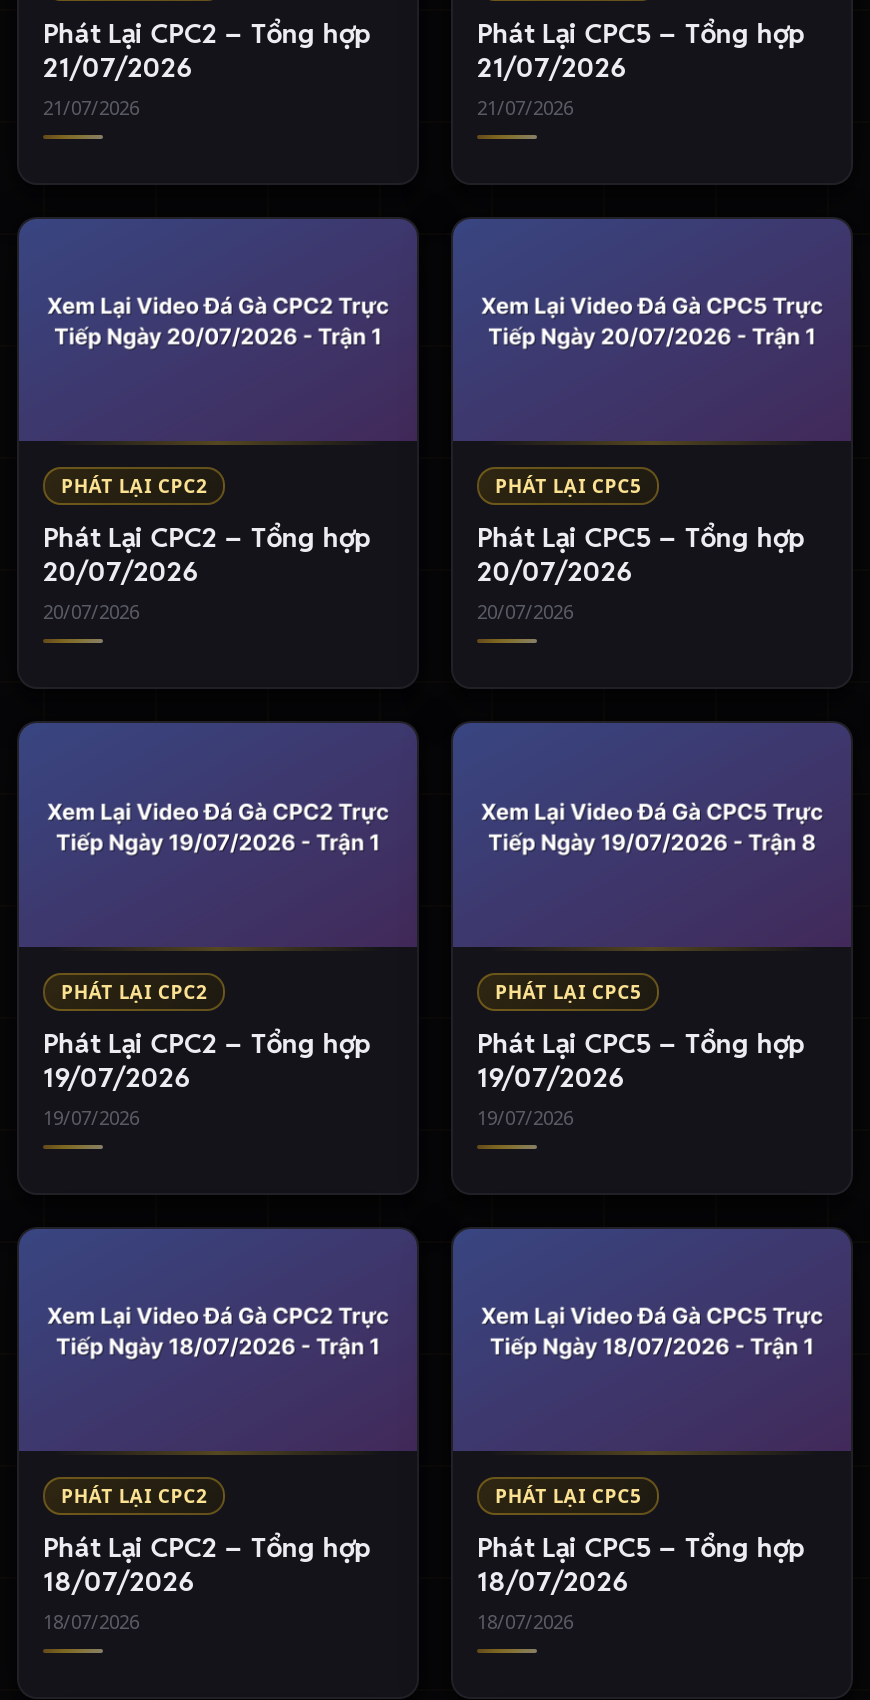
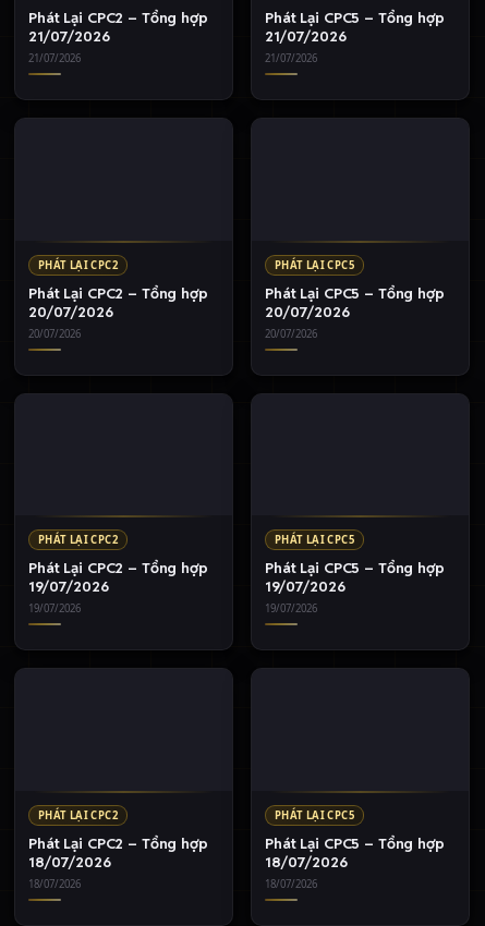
[17,218,417,442] [image] -> none
[453,218,851,442] [image] -> none
[17,722,417,948] [image] -> none
[453,722,851,948] [image] -> none
[17,1228,417,1452] [image] -> none
[453,1228,851,1452] [image] -> none

